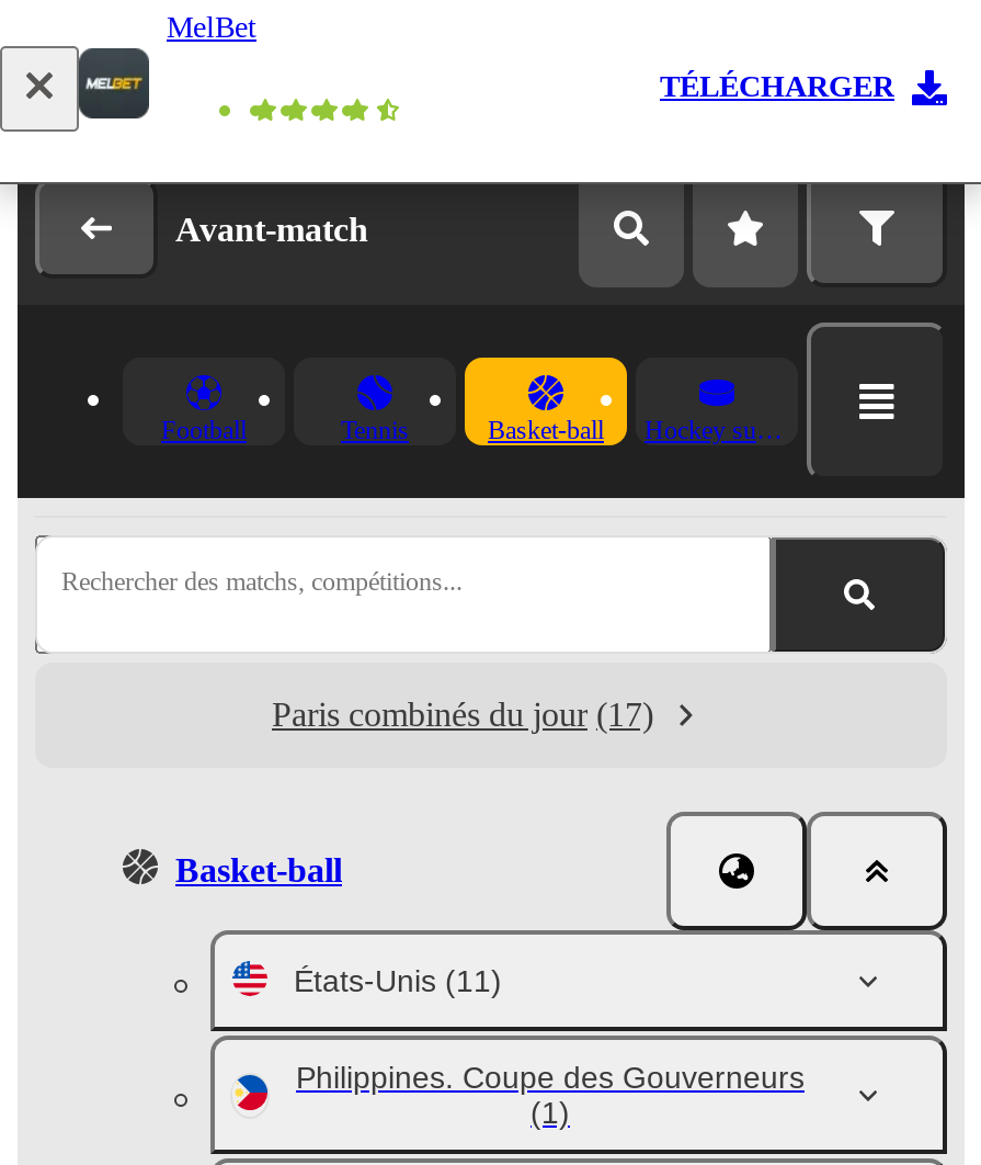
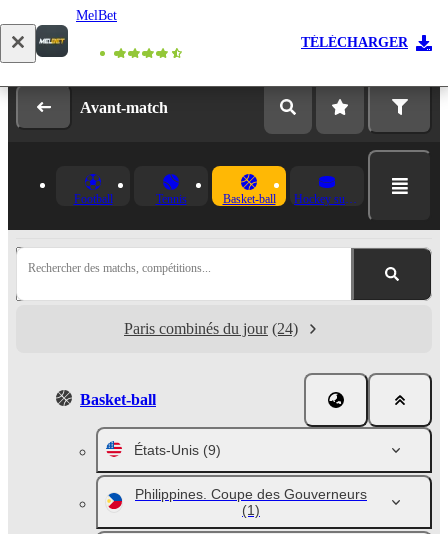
[272,695,653,733] Paris combinés du jour (17) -> [124,320,298,337] Paris combinés du jour (24)
[294,963,502,998] États-Unis (11) -> [134,442,221,458] États-Unis (9)

